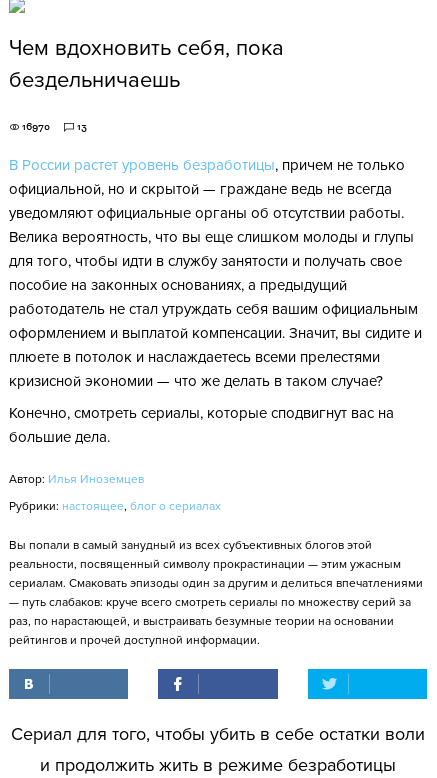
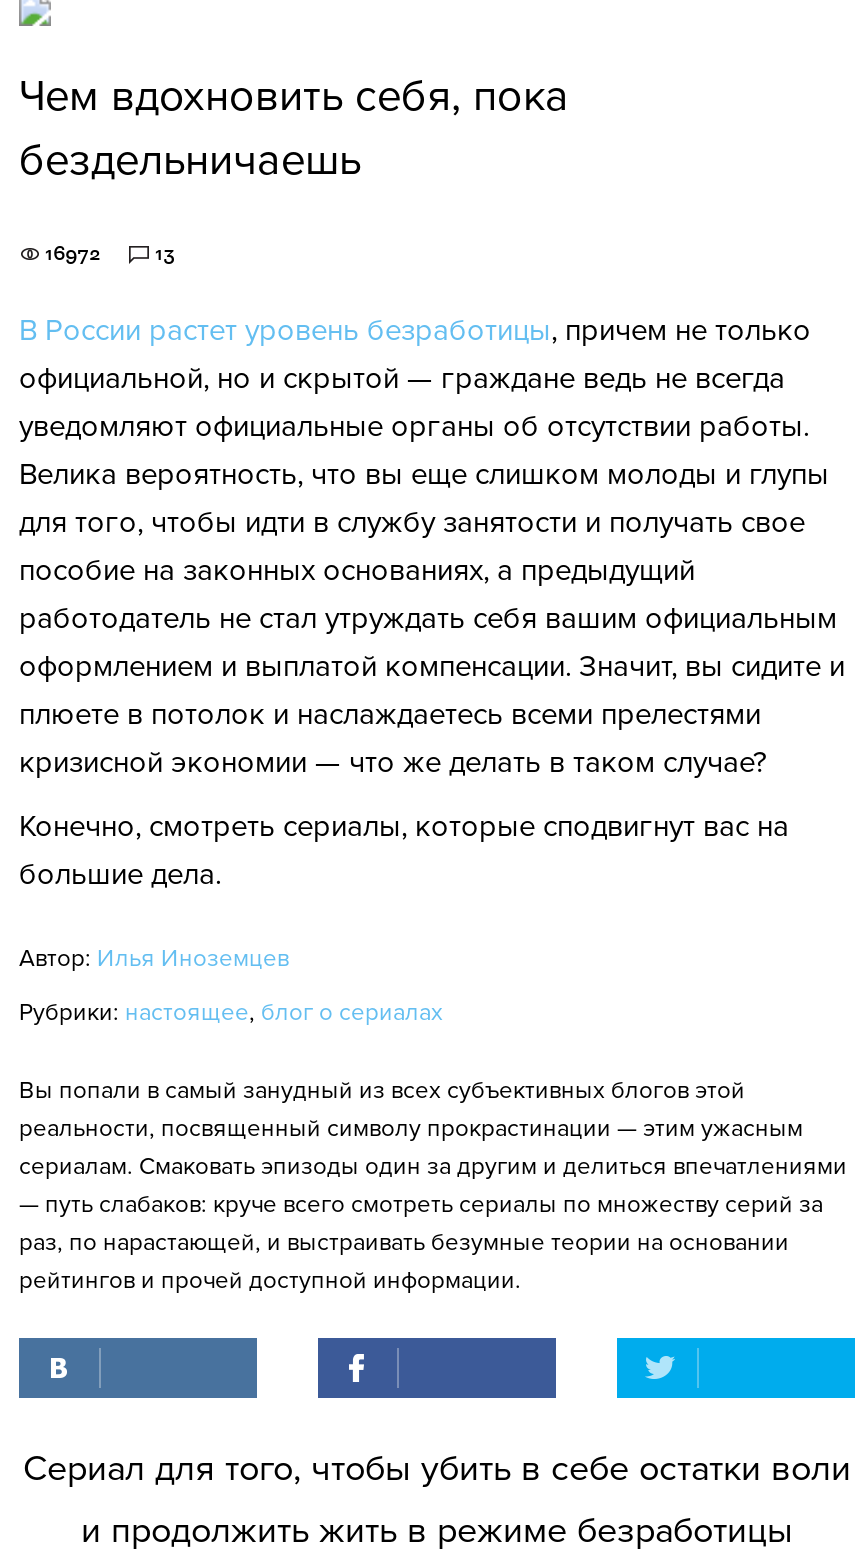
[22,121,50,133] 16970 -> [45,242,101,266] 16972

